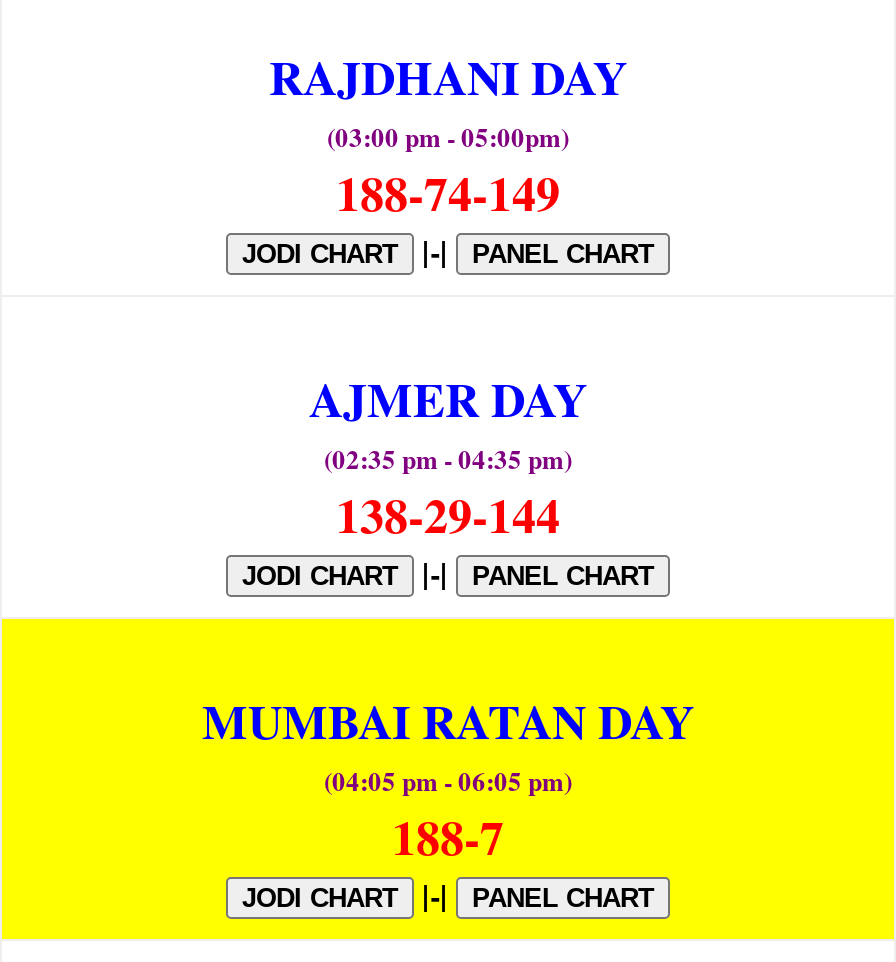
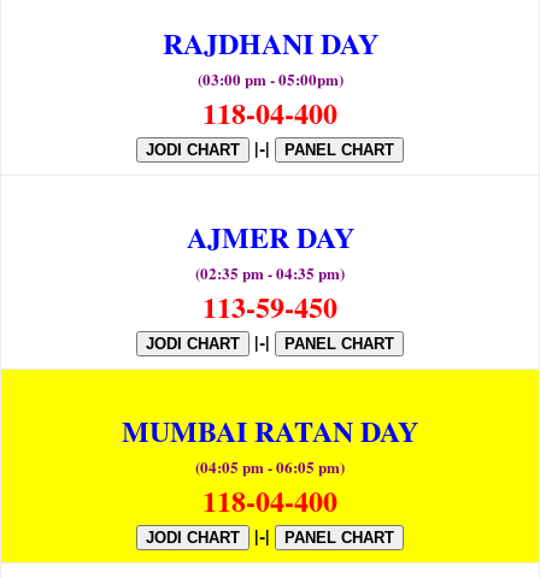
[336,157,560,227] 188-74-149 -> [202,92,337,134] 118-04-400
[336,479,560,549] 138-29-144 -> [202,286,337,328] 113-59-450
[392,801,504,871] 188-7 -> [202,479,337,522] 118-04-400

